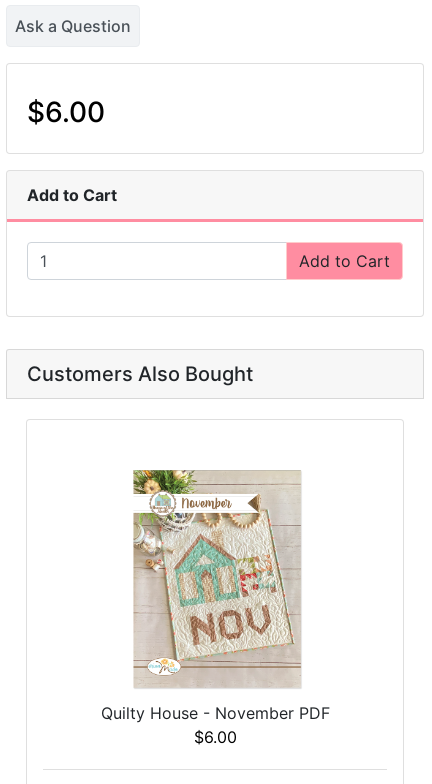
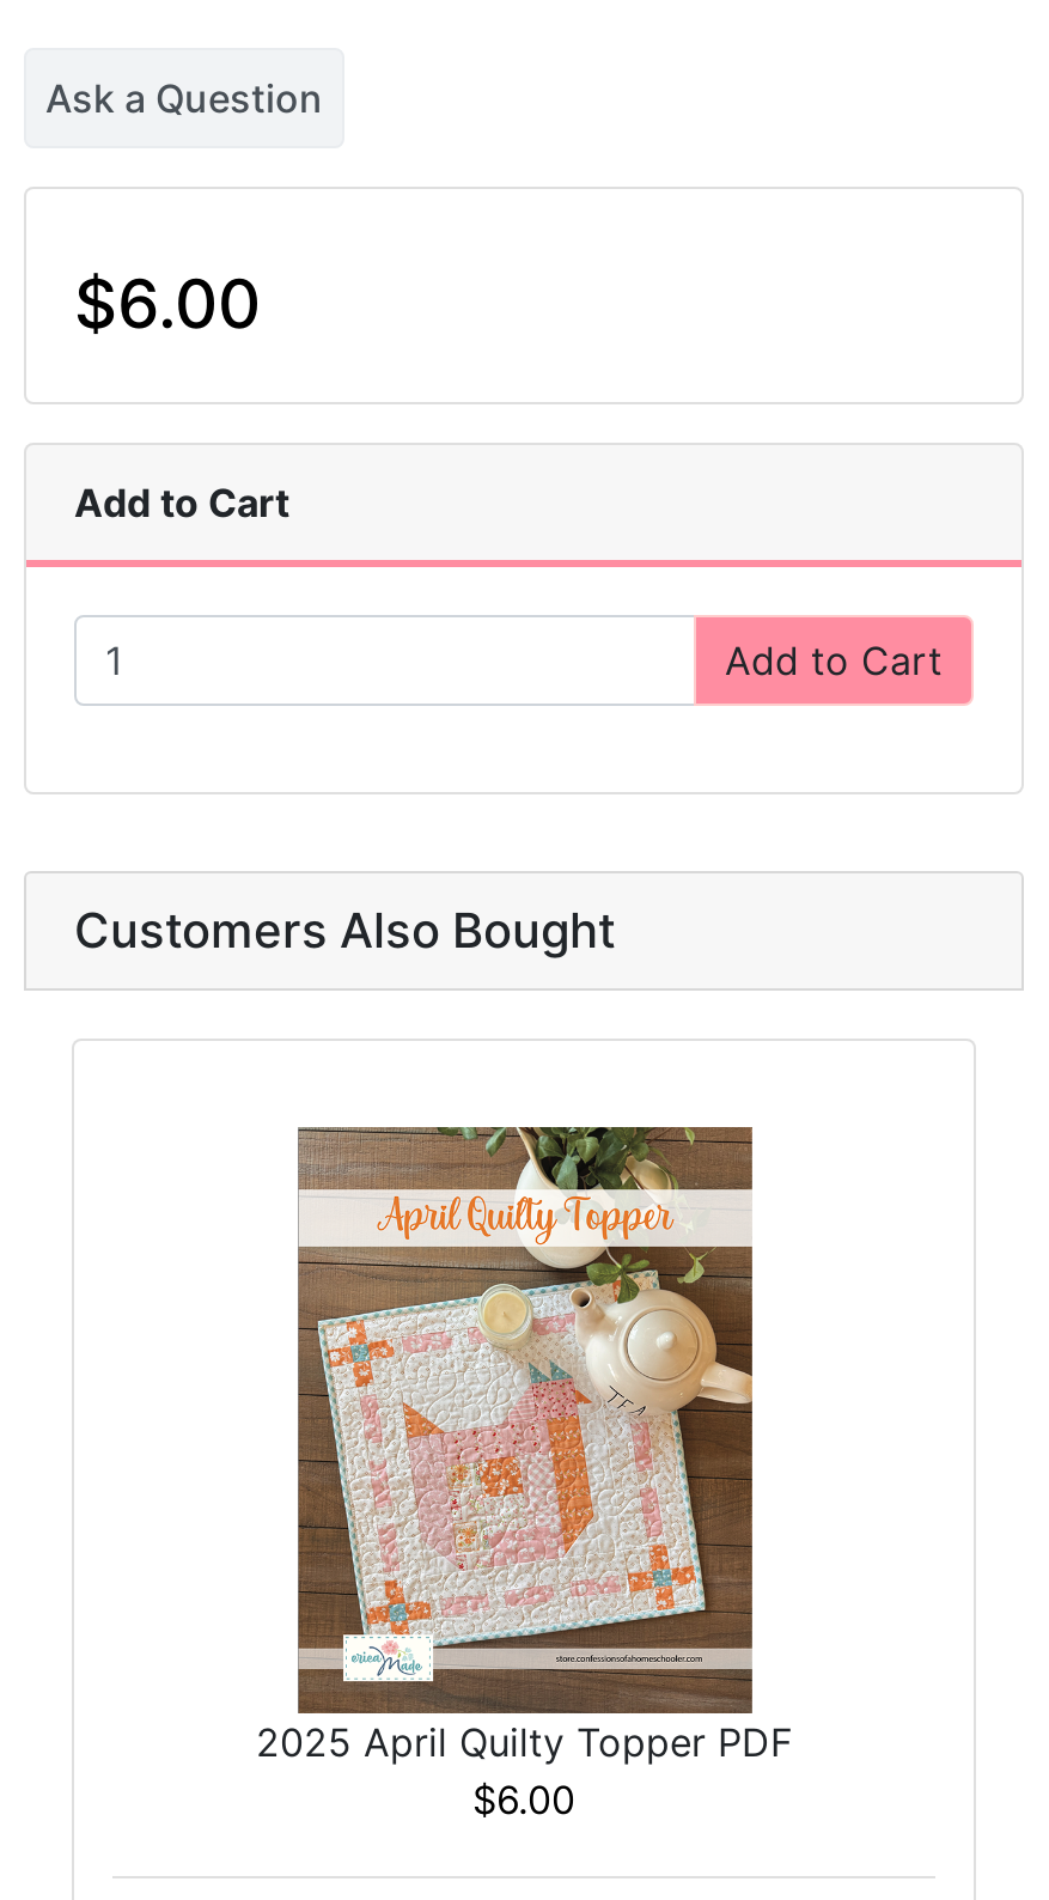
[100,456,329,723] [image] | Quilty House - November PDF -> [256,1125,792,1767] [image] | 2025 April Quilty Topper PDF

